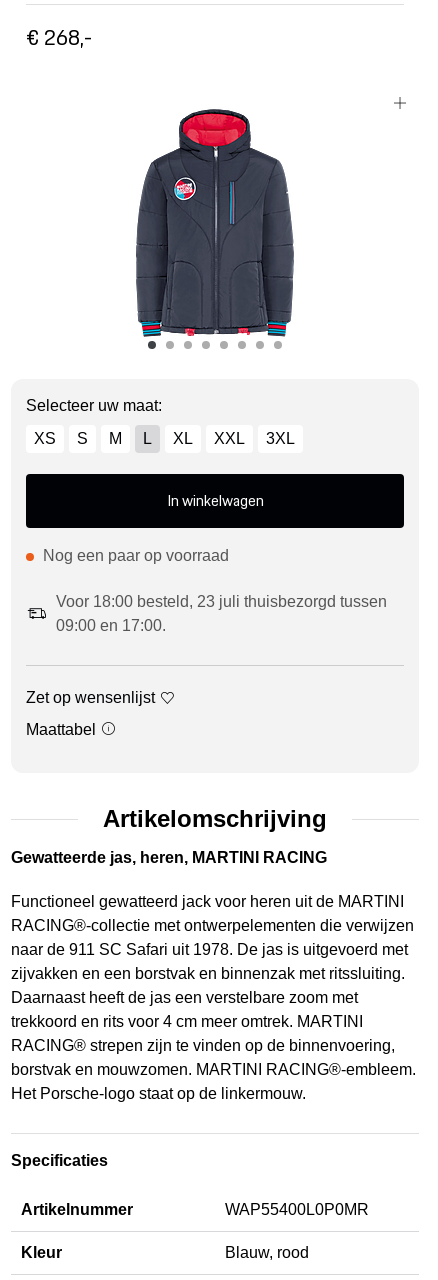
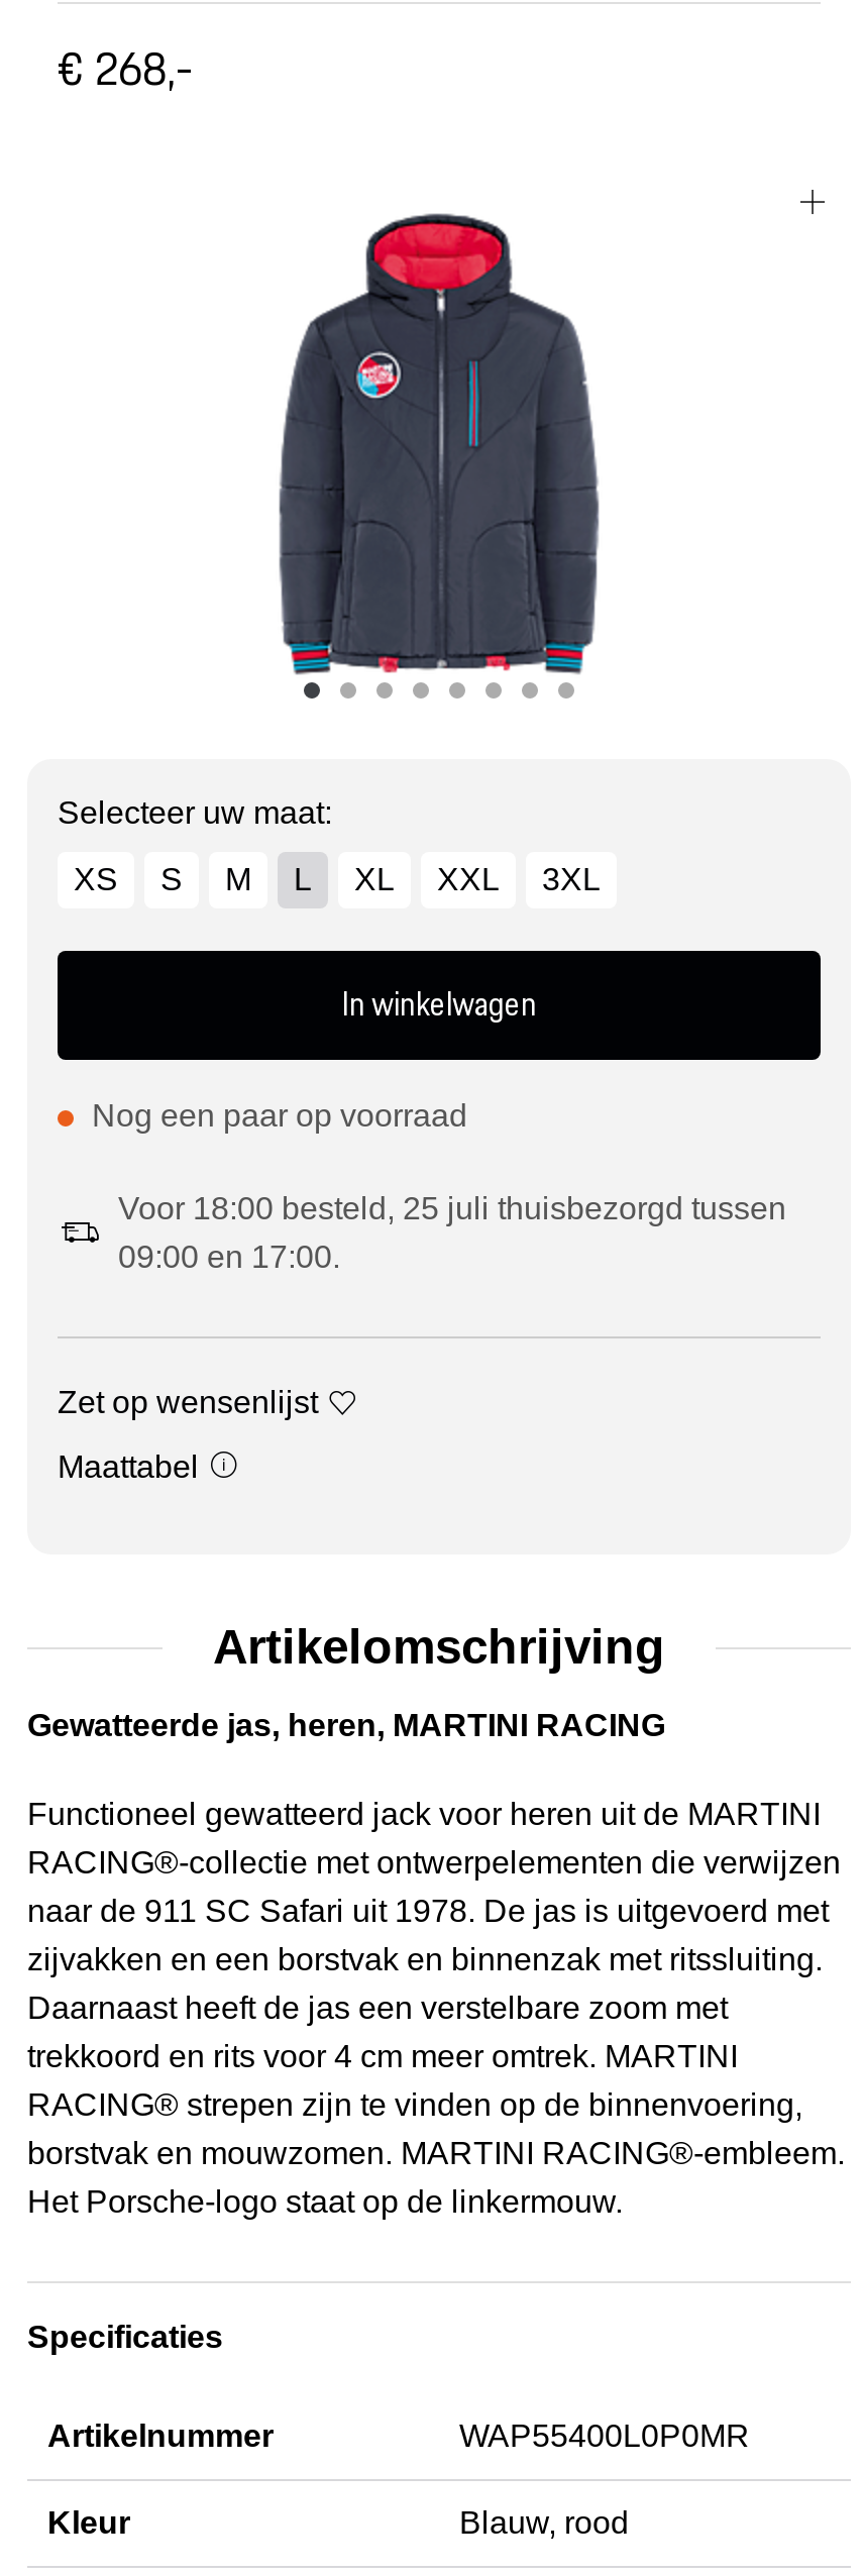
[56,593,387,610] Voor 18:00 besteld, 23 juli thuisbezorgd tussen -> [118,1191,786,1225] Voor 18:00 besteld, 25 juli thuisbezorgd tussen

